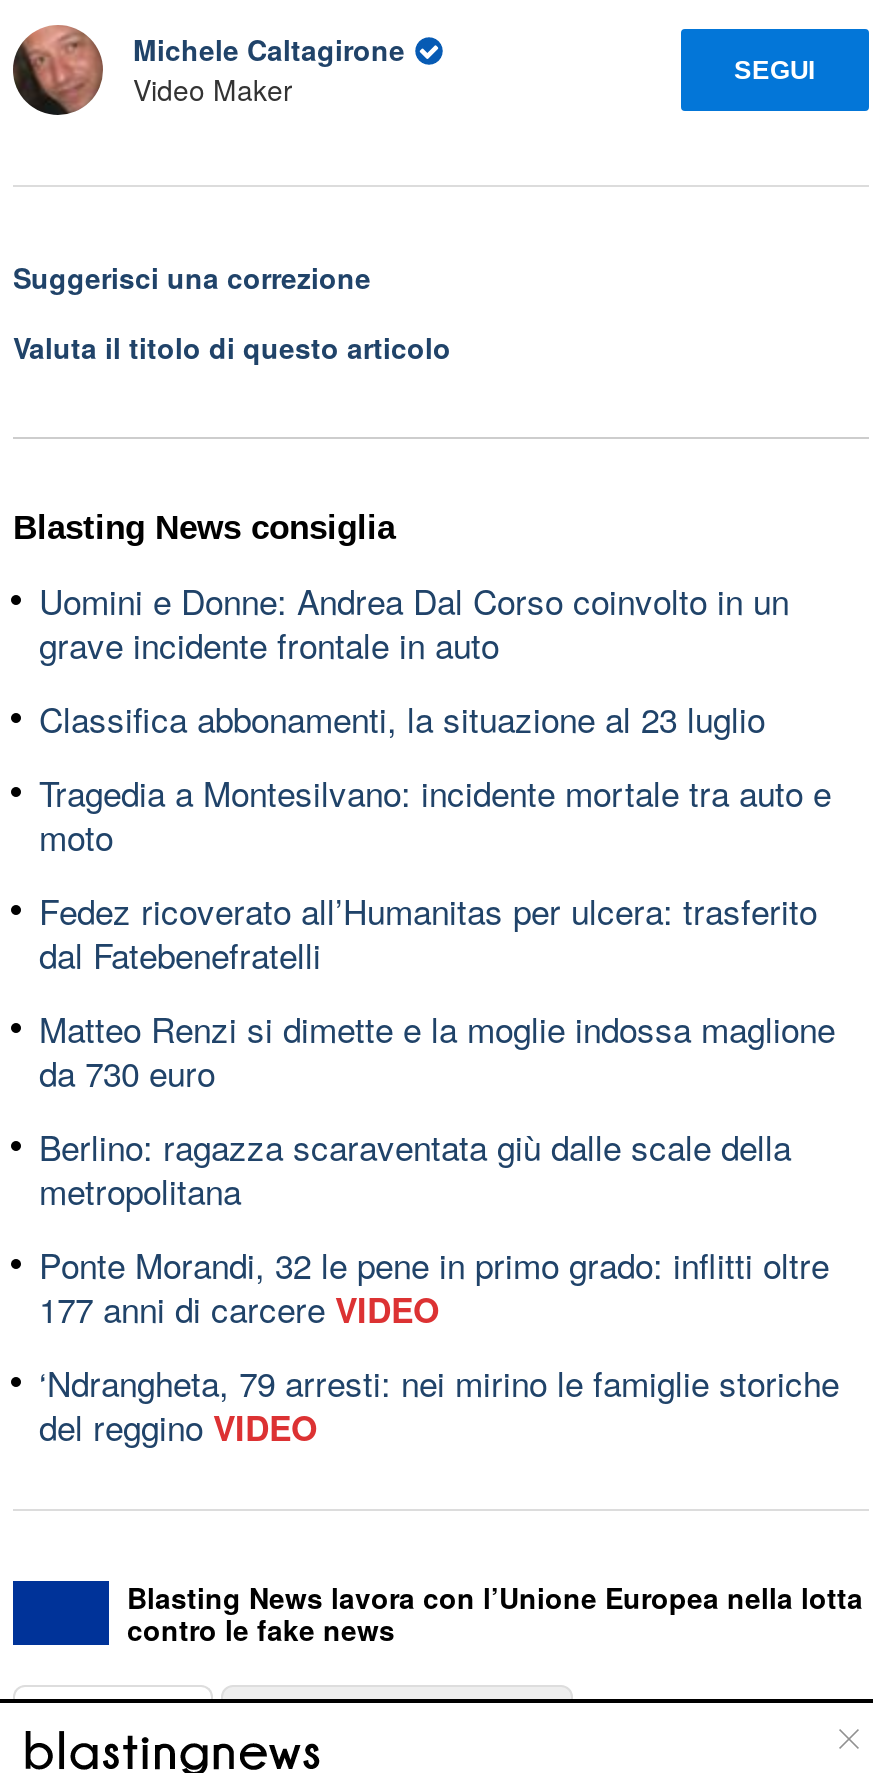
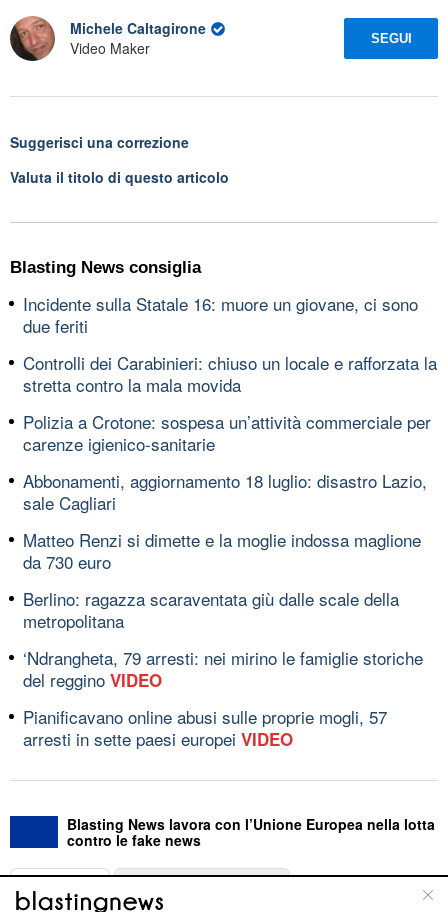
[39,574,789,668] Uomini e Donne: Andrea Dal Corso coinvolto in un | grave incidente frontale in auto -> [23,290,418,337] Incidente sulla Statale 16: muore un giovane, ci sono | due feriti
[39,692,765,742] Classifica abbonamenti, la situazione al 23 luglio -> [23,349,437,396] Controlli dei Carabinieri: chiuso un locale e rafforzata la | stretta contro la mala movida
[39,766,831,860] Tragedia a Montesilvano: incidente mortale tra auto e | moto -> [23,408,431,455] Polizia a Crotone: sospesa un’attività commerciale per | carenze igienico-sanitarie
[39,884,817,978] Fedez ricoverato all’Humanitas per ulcera: trasferito | dal Fatebenefratelli -> [23,467,427,514] Abbonamenti, aggiornamento 18 luglio: disastro Lazio, | sale Cagliari
[39,1238,829,1332] Ponte Morandi, 32 le pene in primo grado: inflitti oltre | 177 anni di carcere VIDEO -> none
moved [39,1356,839,1450] -> [23,644,423,691]: ‘Ndrangheta, 79 arresti: nei mirino le famiglie storiche | del reggino VIDEO
none -> [23,703,387,750] Pianificavano online abusi sulle proprie mogli, 57 | arresti in sette paesi europei VIDEO

